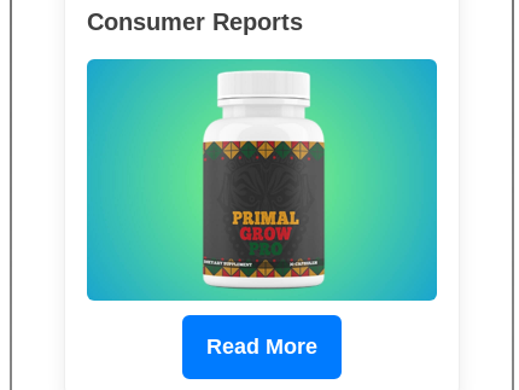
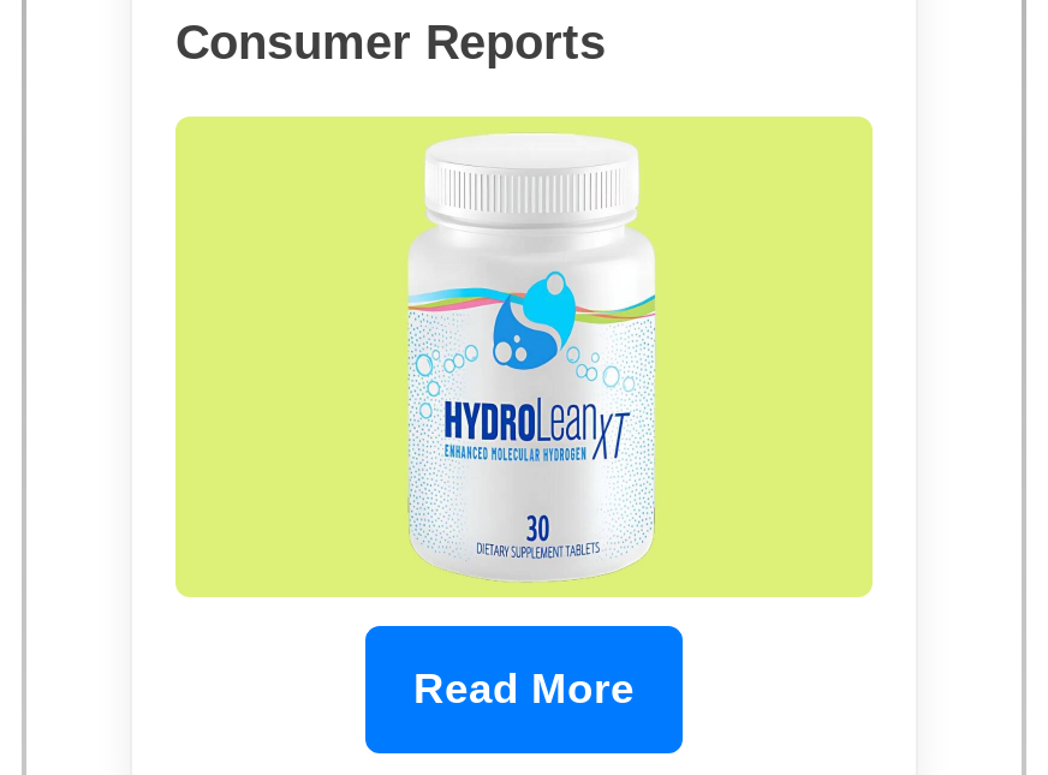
[86,58,438,302] [image] -> [173,114,875,600] [image]

